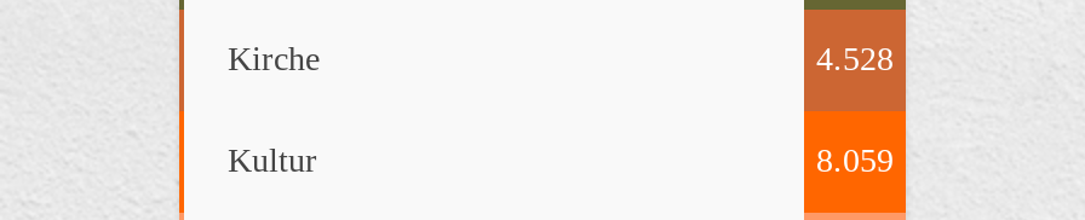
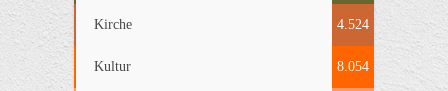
[816,40,894,76] 4.528 -> [337,17,369,32] 4.524
[816,142,894,178] 8.059 -> [337,59,369,74] 8.054

